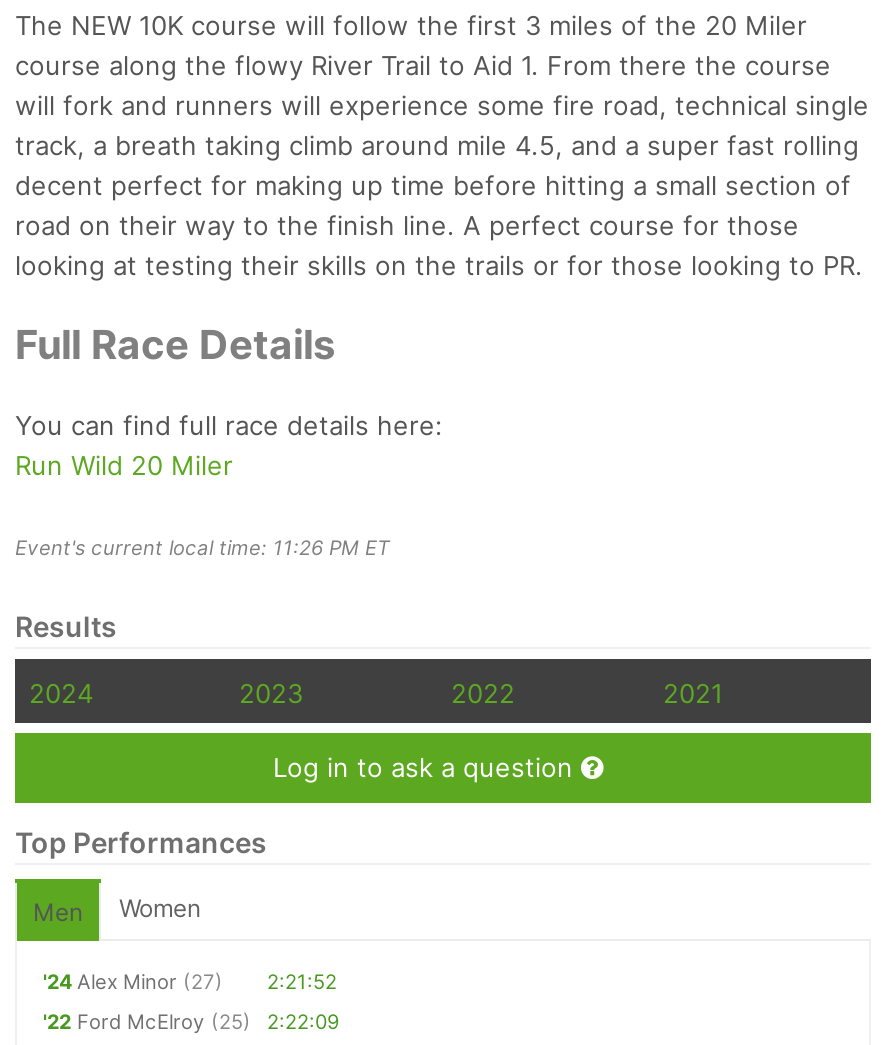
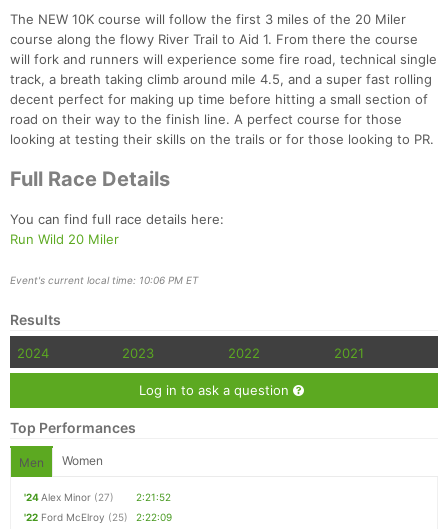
[15,535,389,559] Event's current local time: 11:26 PM ET -> [10,274,198,286] Event's current local time: 10:06 PM ET

